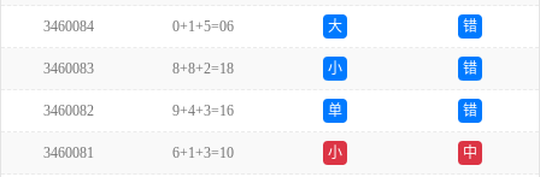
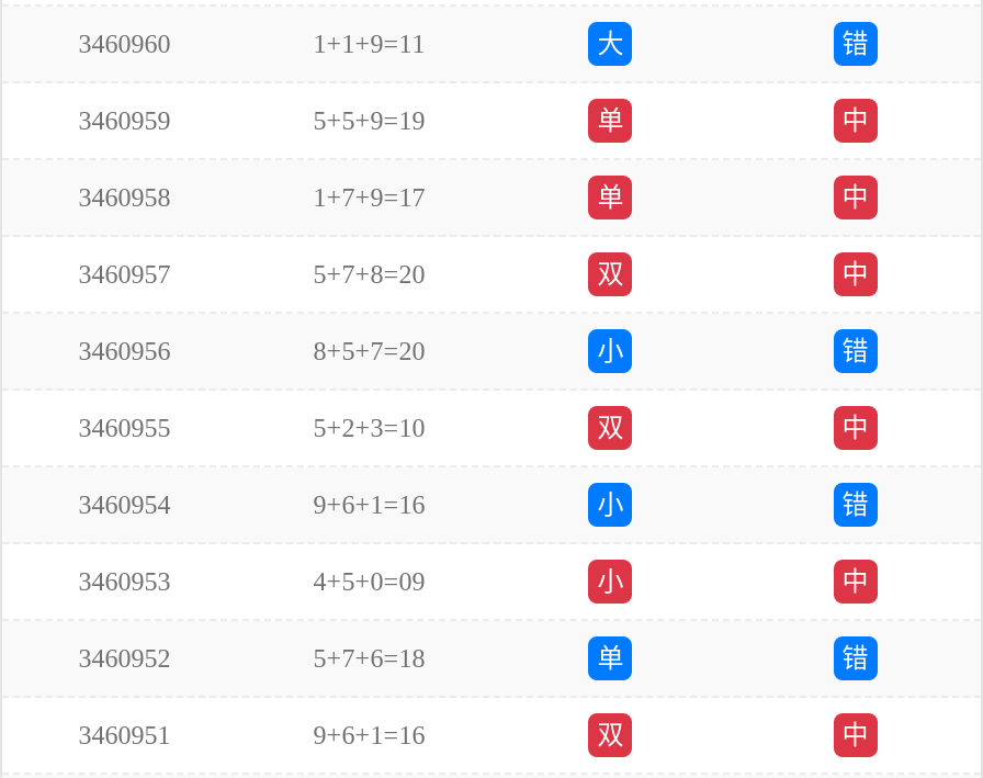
[43,18,94,35] 3460084 -> [79,29,171,59] 3460960
[172,18,234,35] 0+1+5=06 -> [313,29,425,59] 1+1+9=11
[43,60,234,77] 3460083 | 8+8+2=18 -> [79,105,868,367] 3460959 | 5+5+9=19 | 单 | 中 | 3460958 | 1+7+9=17 | 单 | 中 | 3460957 | 5+7+8=20 | 双 | 中 | 3460956 | 8+5+7=20
[43,102,234,119] 3460082 | 9+4+3=16 -> [79,413,868,674] 3460955 | 5+2+3=10 | 双 | 中 | 3460954 | 9+6+1=16 | 小 | 错 | 3460953 | 4+5+0=09 | 小 | 中 | 3460952 | 5+7+6=18
[43,144,343,161] 3460081 | 6+1+3=10 | 小 -> [79,720,624,751] 3460951 | 9+6+1=16 | 双

